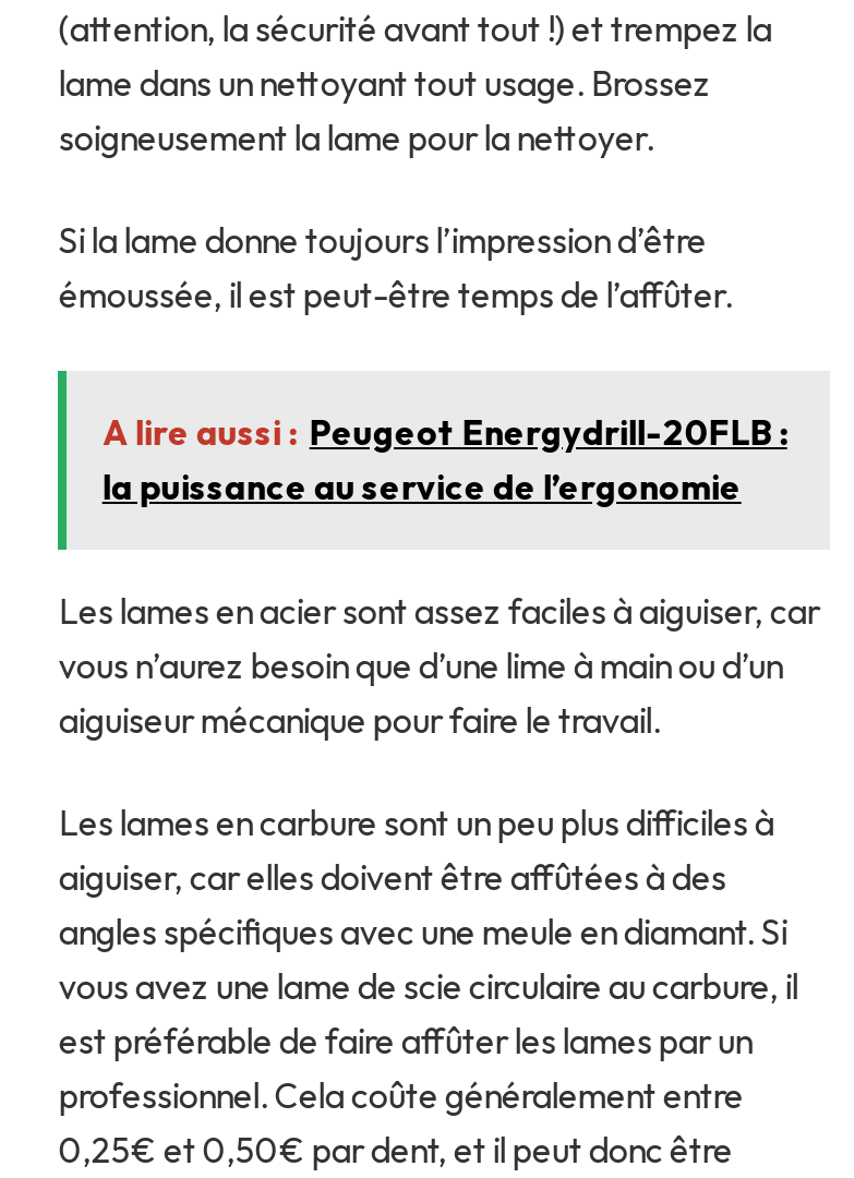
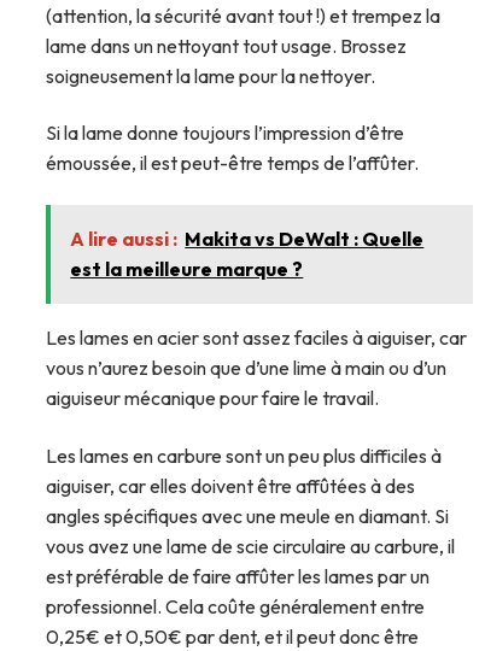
[102,411,787,509] A lire aussi : Peugeot Energydrill-20FLB : | la puissance au service de l’ergonomie -> [70,227,424,281] A lire aussi : Makita vs DeWalt : Quelle | est la meilleure marque ?

